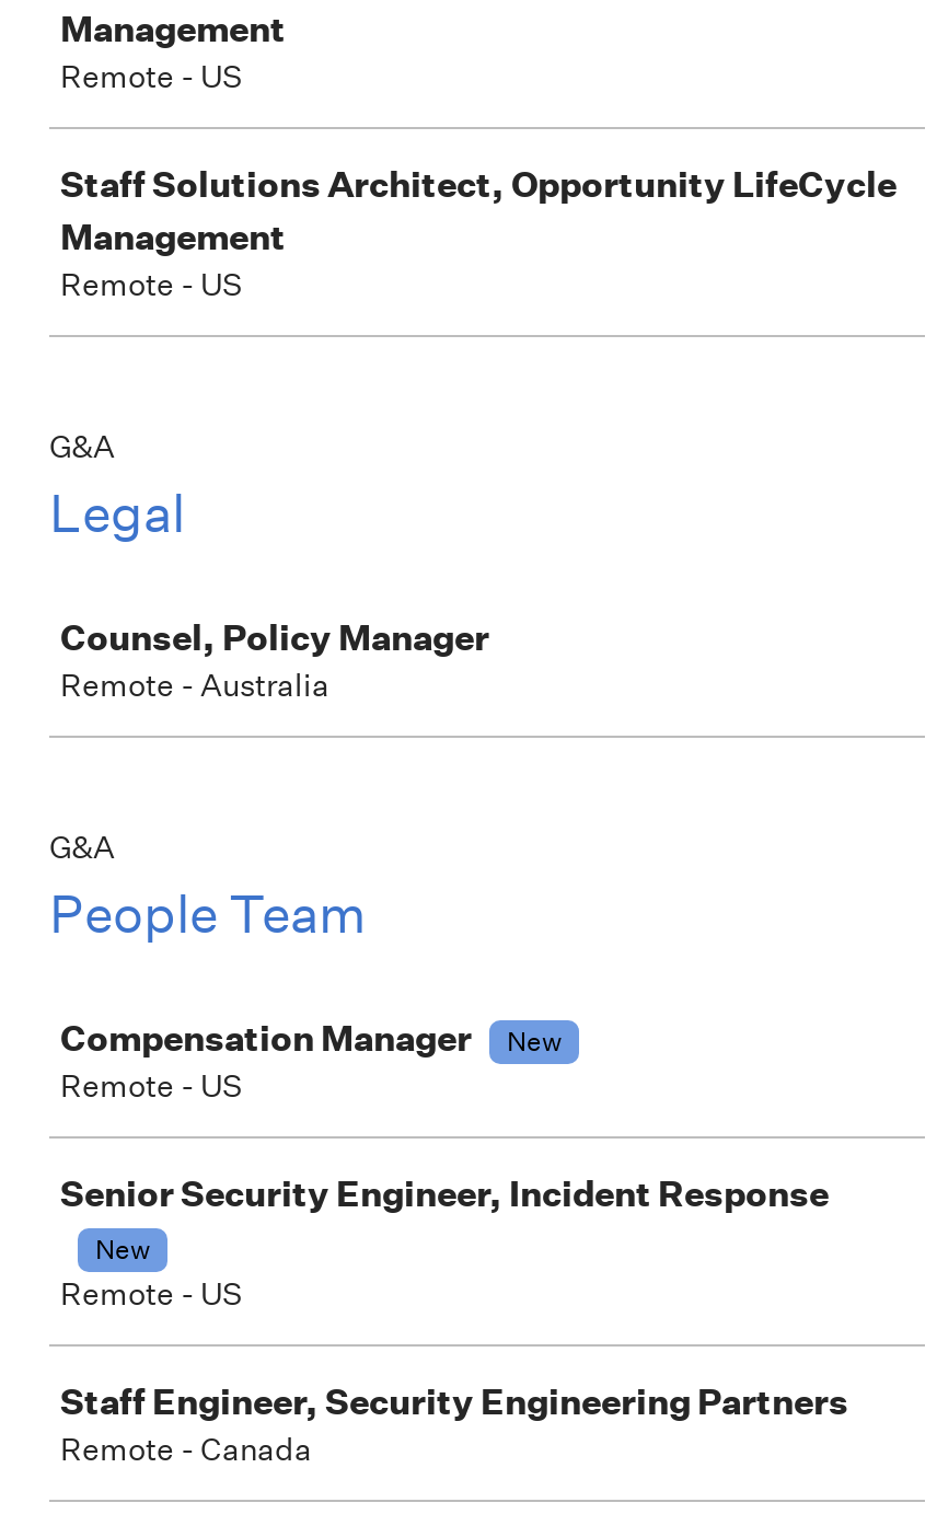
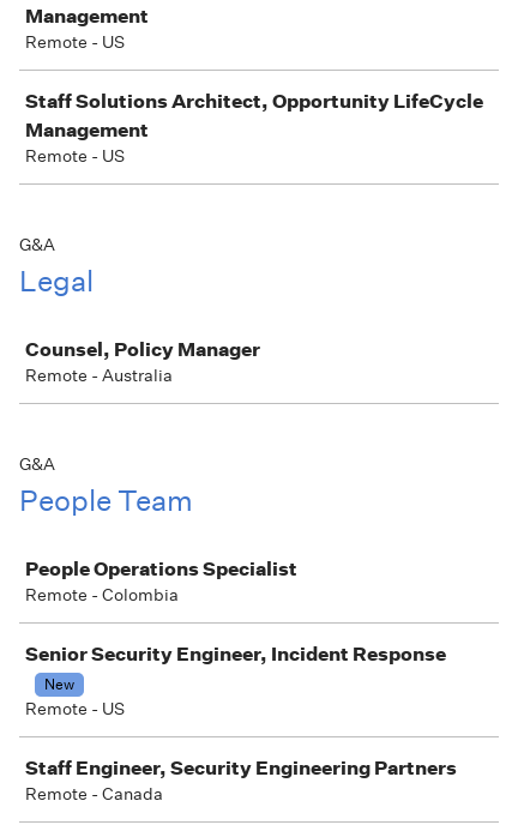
[60,1016,562,1106] Compensation Manager | New | Remote - US -> [25,556,297,606] People Operations Specialist | Remote - Colombia

